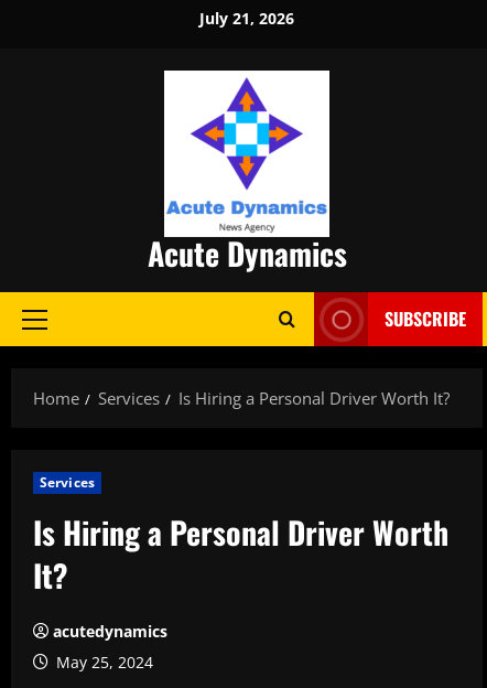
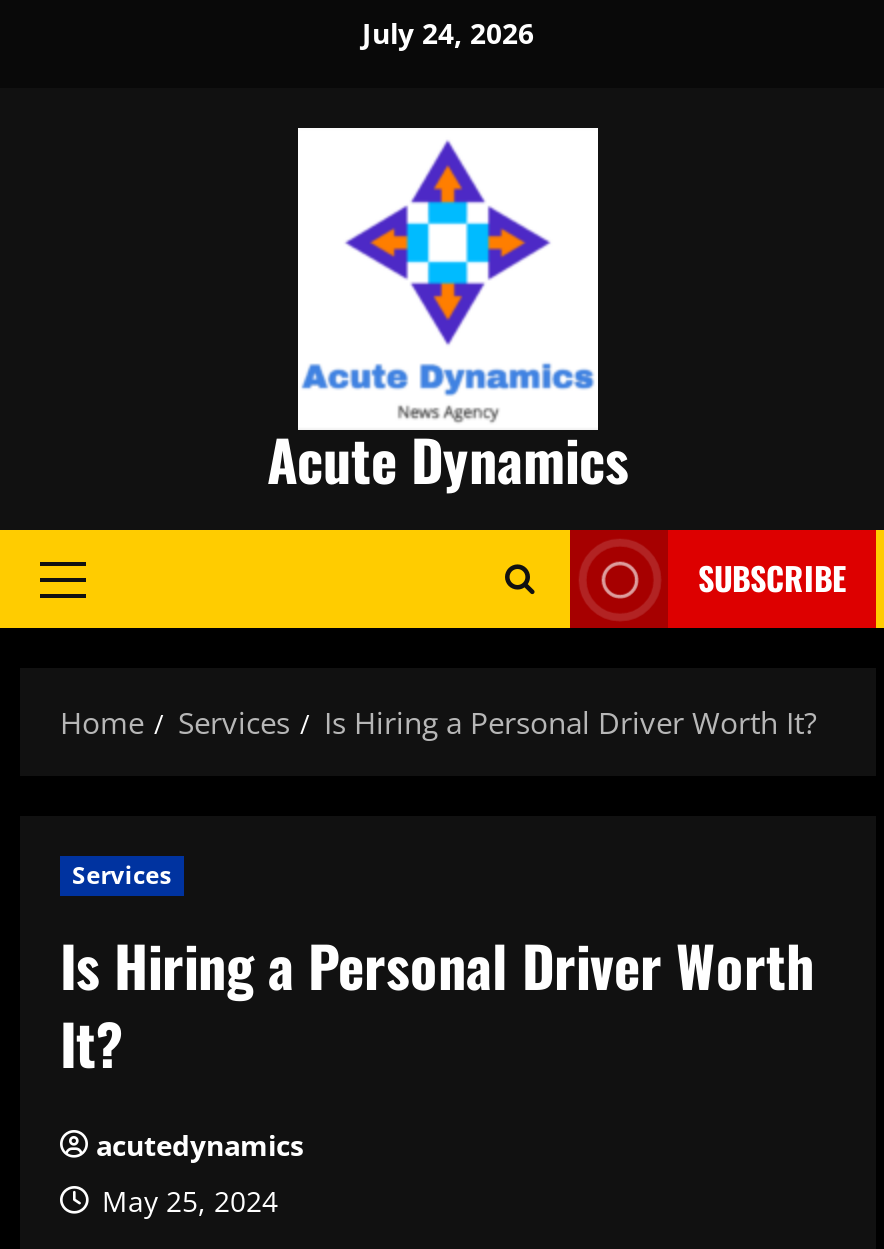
[199,8,294,29] July 21, 2026 -> [362,14,534,52] July 24, 2026

